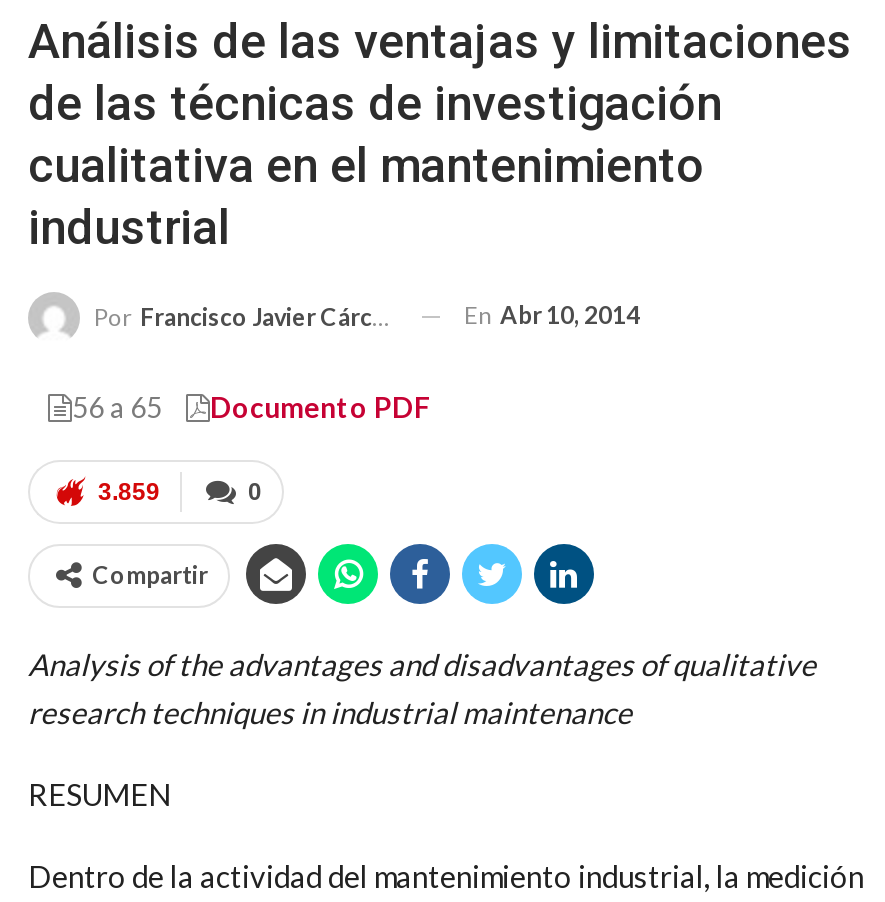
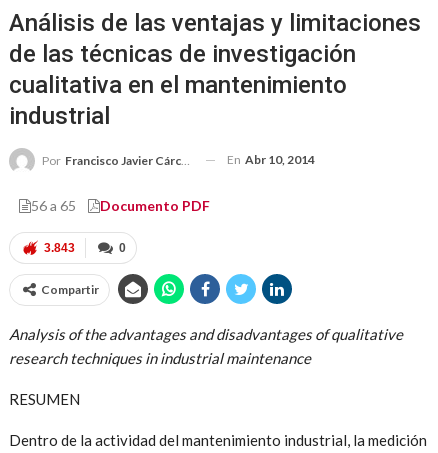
[98,478,160,506] 3.859 -> [44,241,75,255] 3.843

